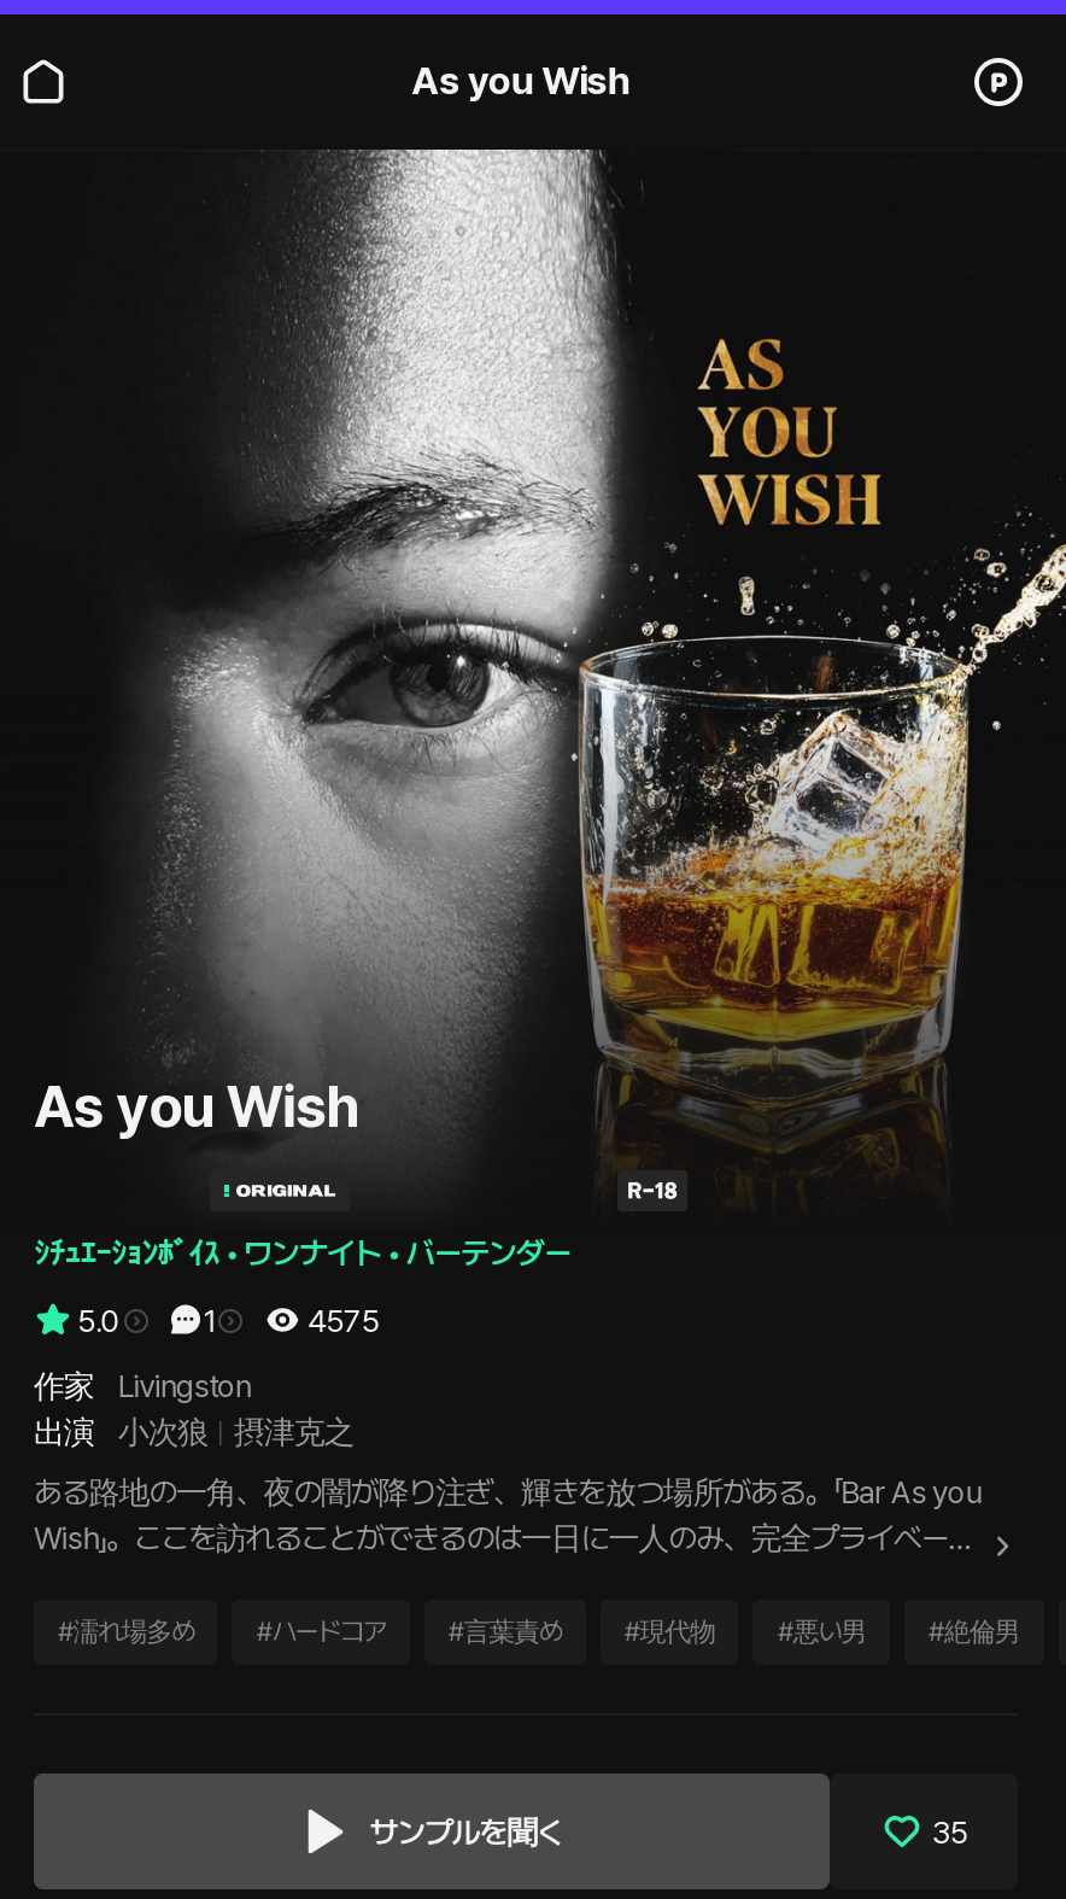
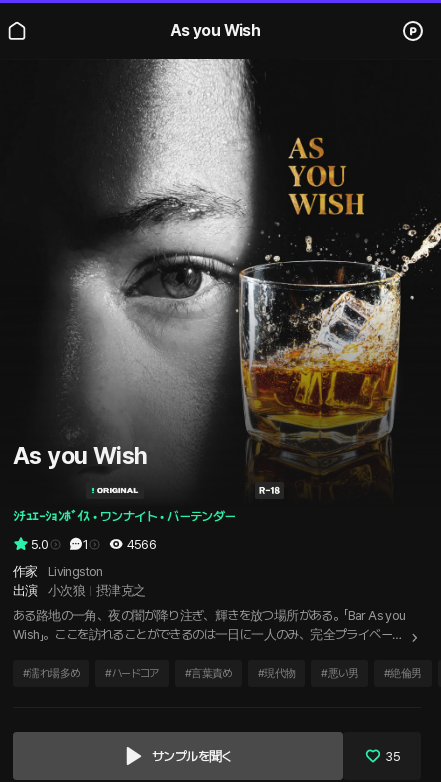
[308,1302,379,1338] 4575 -> [127,536,156,551] 4566

